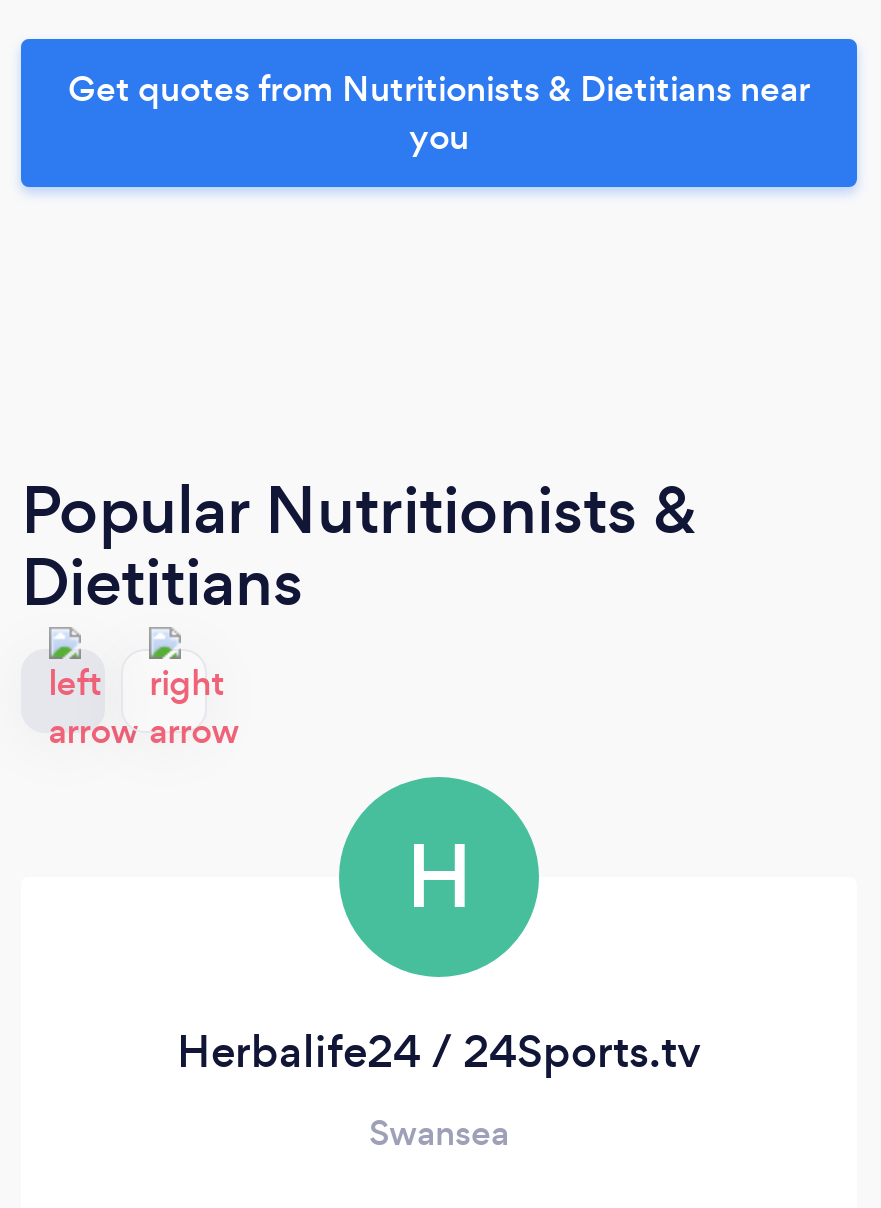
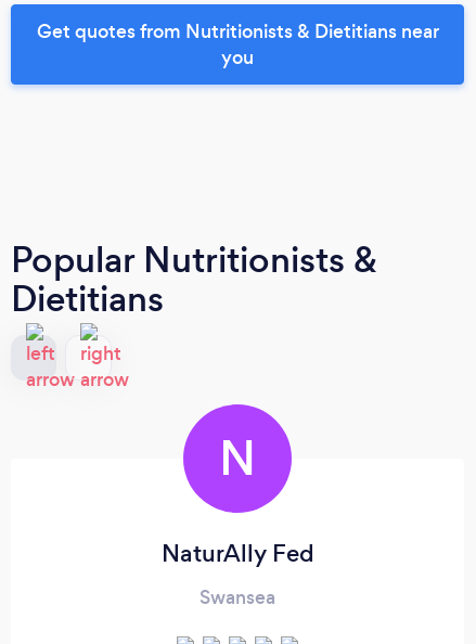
[406,817,472,937] H -> [219,426,256,491] N
[177,1021,701,1083] Herbalife24 / 24Sports.tv -> [161,537,314,570] NaturAlly Fed

